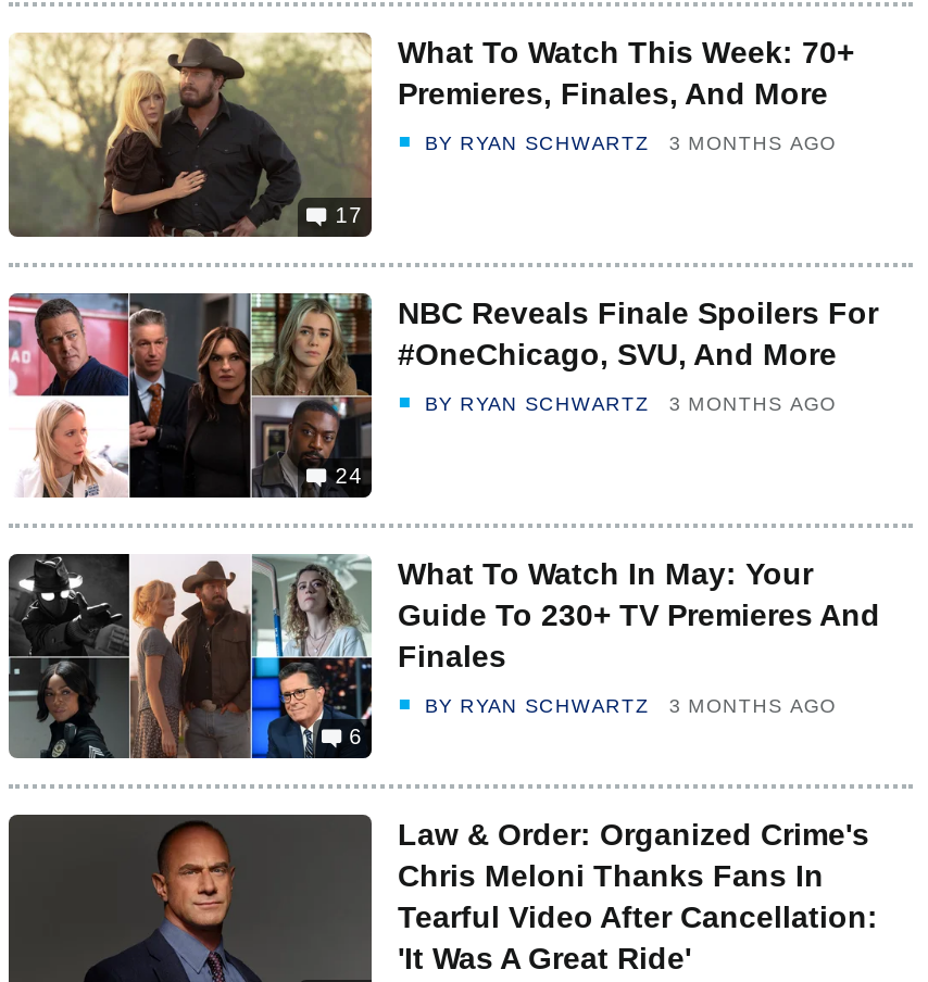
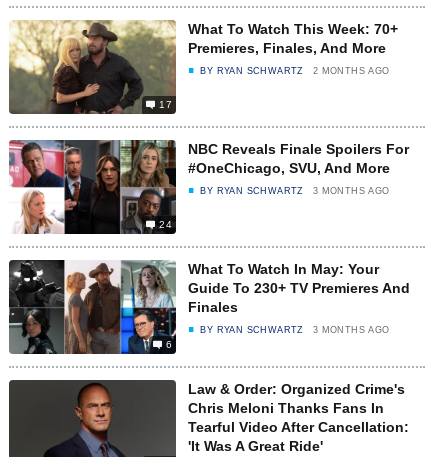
[425,131,836,153] BY RYAN SCHWARTZ 3 MONTHS AGO -> [200,65,390,75] BY RYAN SCHWARTZ 2 MONTHS AGO

